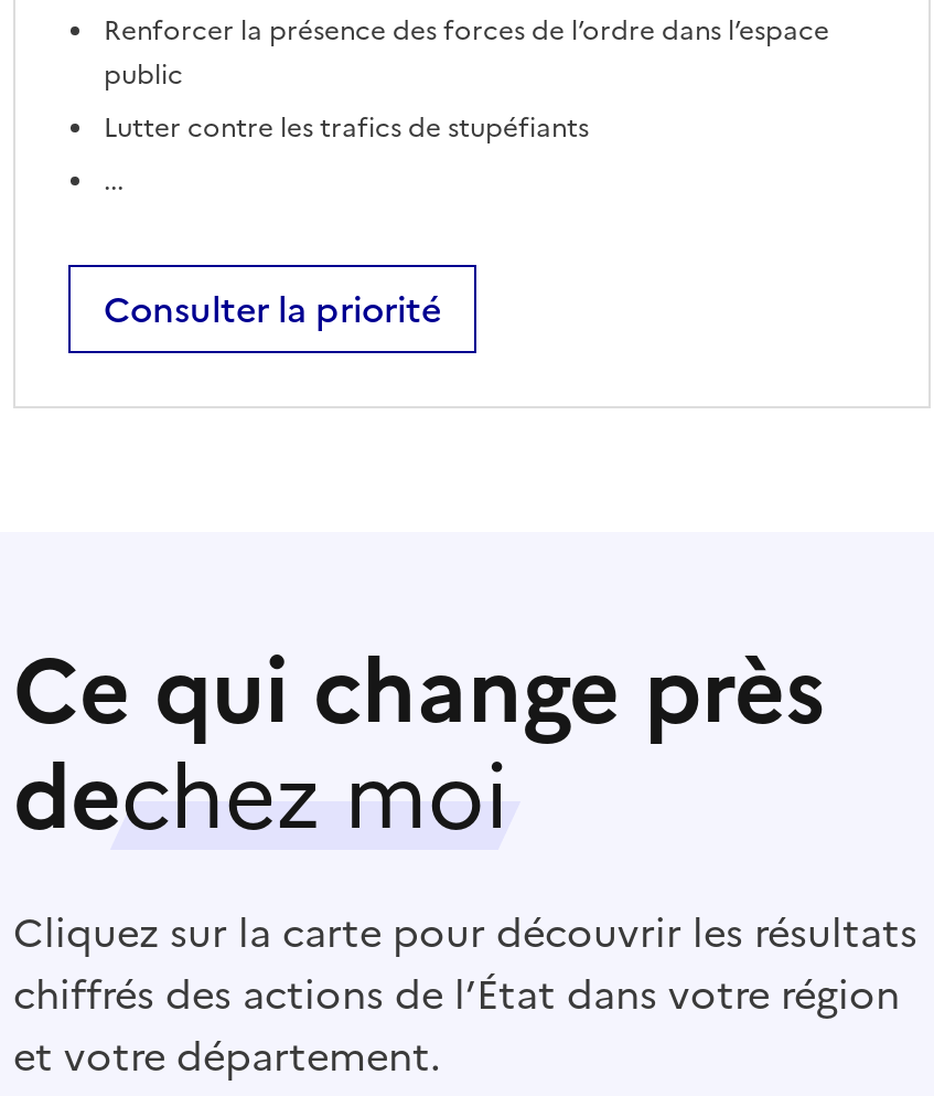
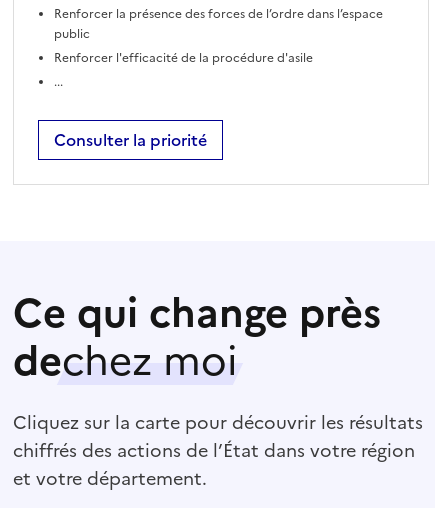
[104,107,589,147] Lutter contre les trafics de stupéfiants -> [54,49,313,67] Renforcer l'efficacité de la procédure d'asile

